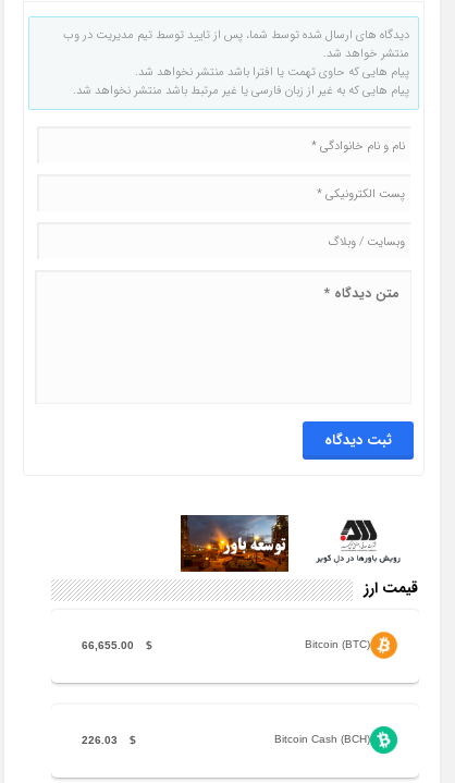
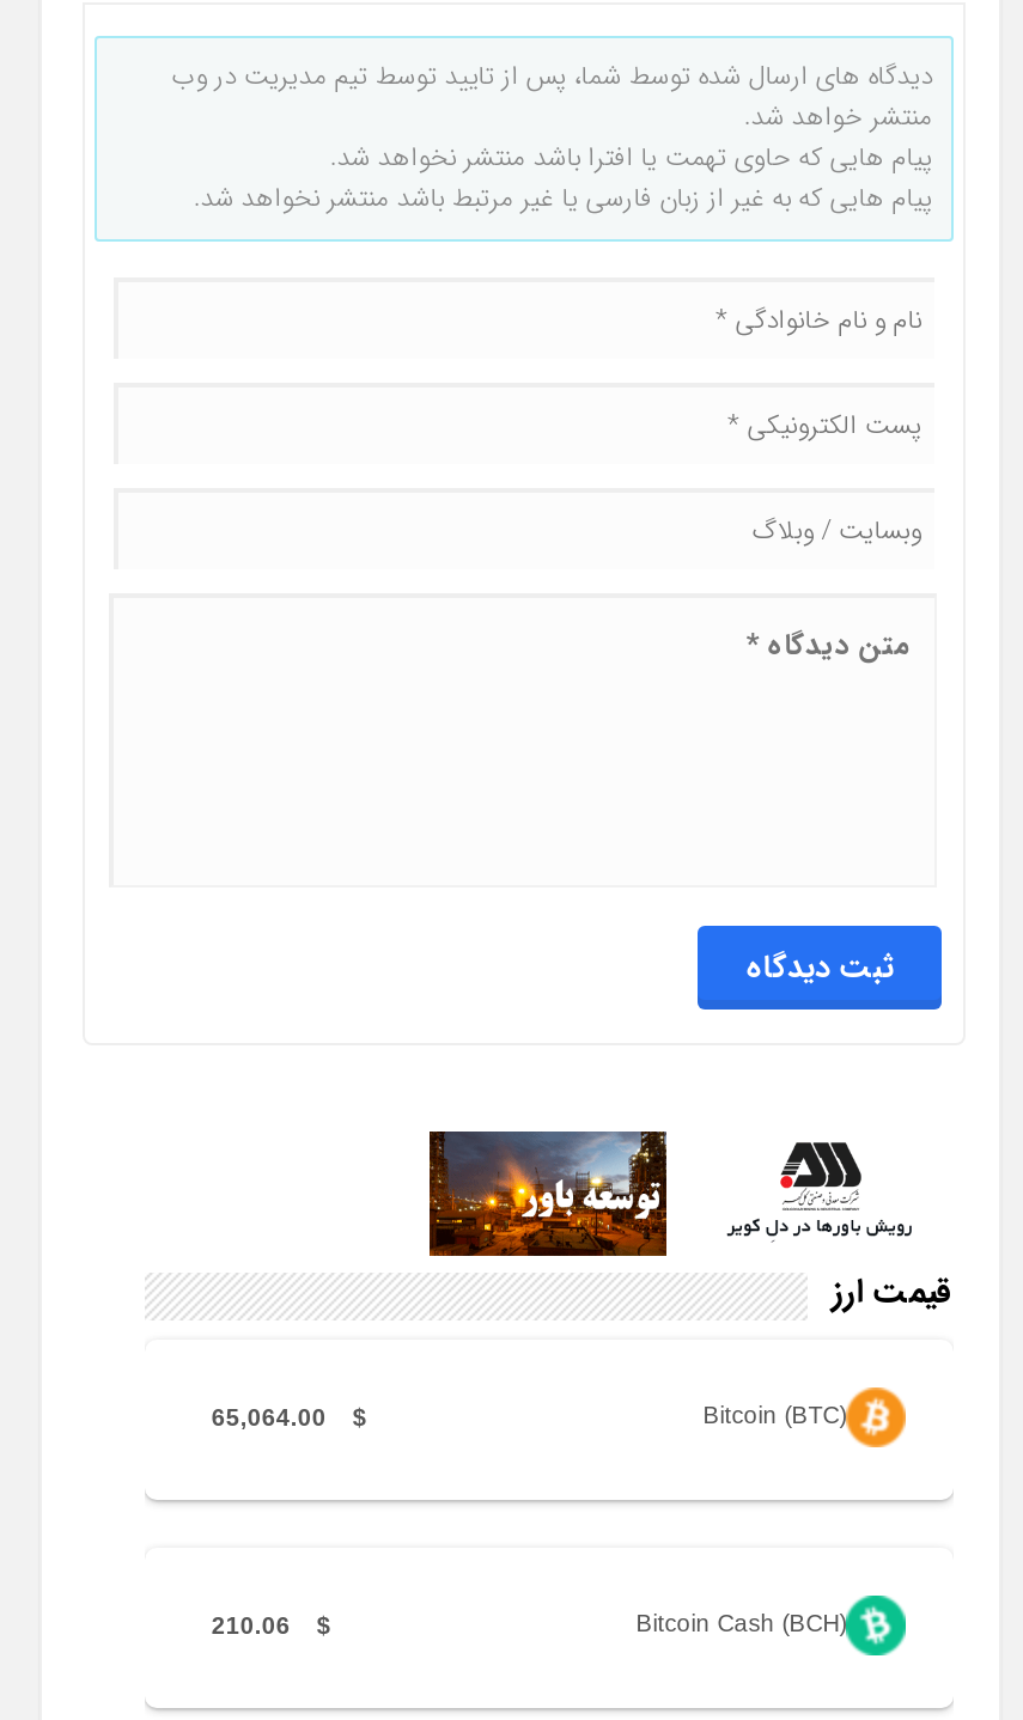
[81,640,134,652] 66,655.00 -> [211,1405,326,1431] 65,064.00
[81,734,117,746] 226.03 -> [211,1613,290,1640] 210.06

